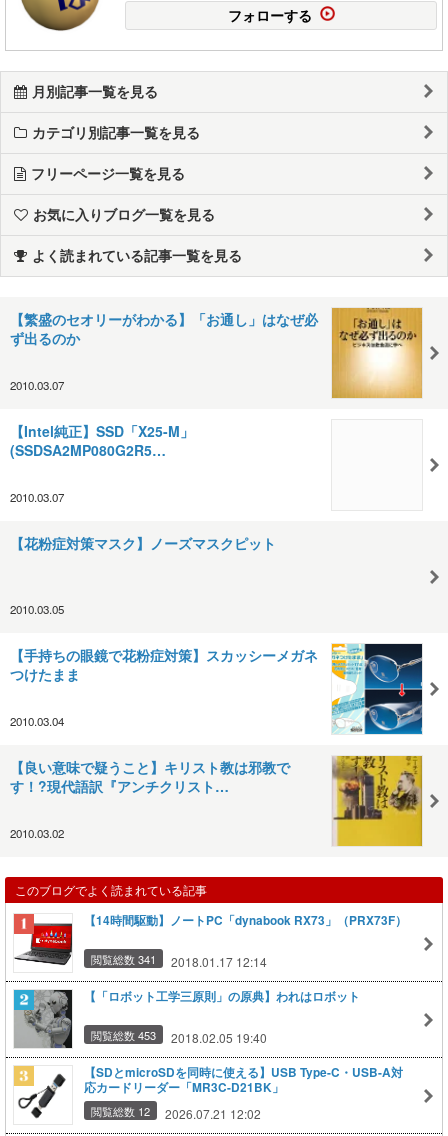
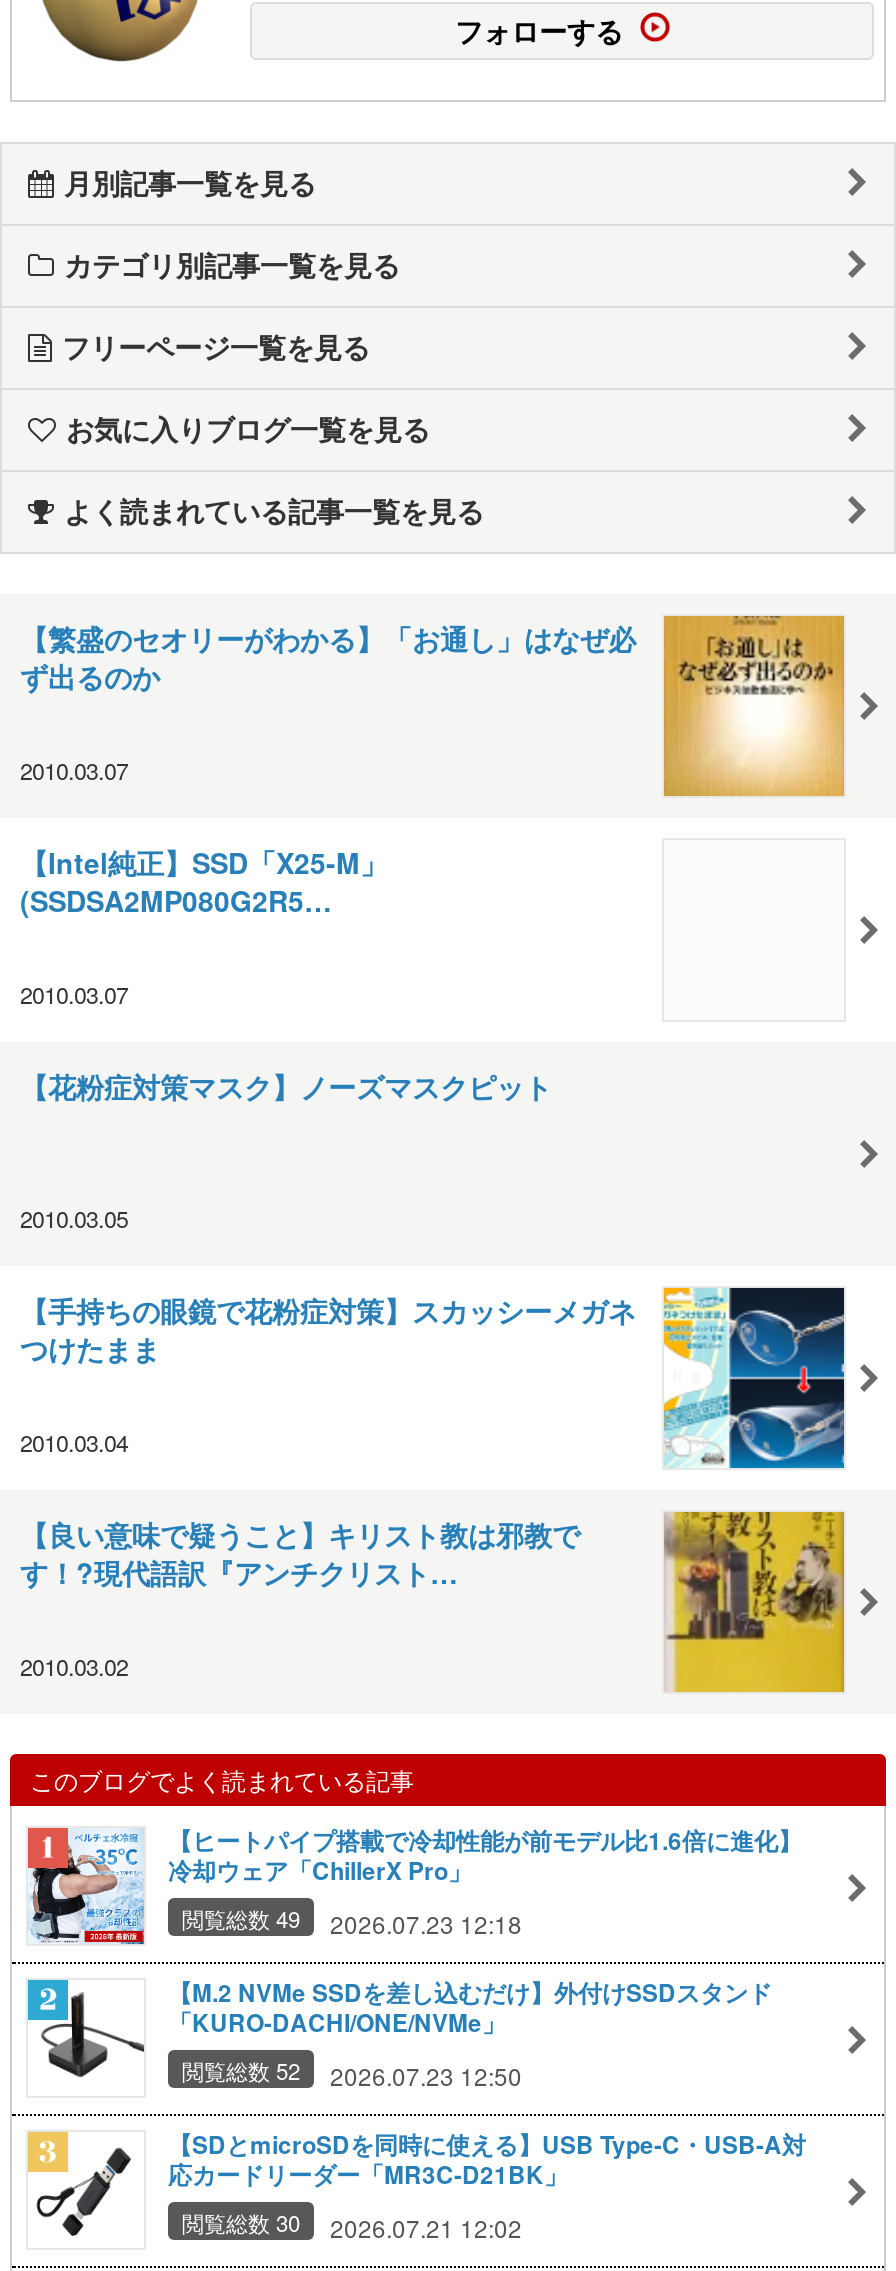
[15,912,407,1046] [image] | 【14時間駆動】ノートPC「dynabook RX73」（PRX73F） | 閲覧総数 341 | 2018.01.17 12:14 | 【「ロボット工学三原則」の原典】われはロボット | 閲覧総数 453 | 2018.02.05 19:40 -> [30,1824,802,2092] [image] | 【ヒートパイプ搭載で冷却性能が前モデル比1.6倍に進化】 | 冷却ウェア「ChillerX Pro」 | 閲覧総数 49 | 2026.07.23 12:18 | 【M.2 NVMe SSDを差し込むだけ】外付けSSDスタンド | 「KURO-DACHI/ONE/NVMe」 | 閲覧総数 52 | 2026.07.23 12:50
[14,989,73,1049] [image] -> [30,1980,144,2096] [image]
[91,1103,261,1122] 閲覧総数 12 2026.07.21 12:02 -> [182,2206,522,2244] 閲覧総数 30 2026.07.21 12:02

